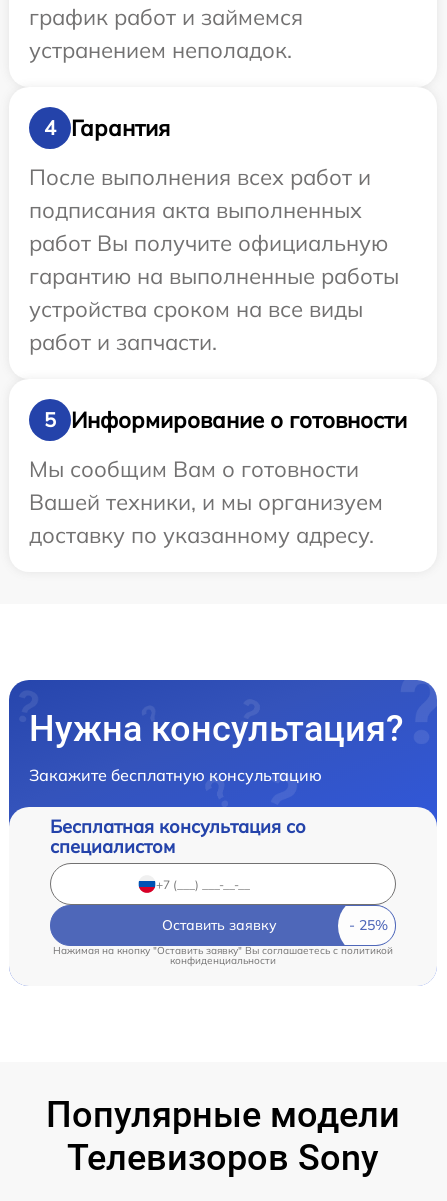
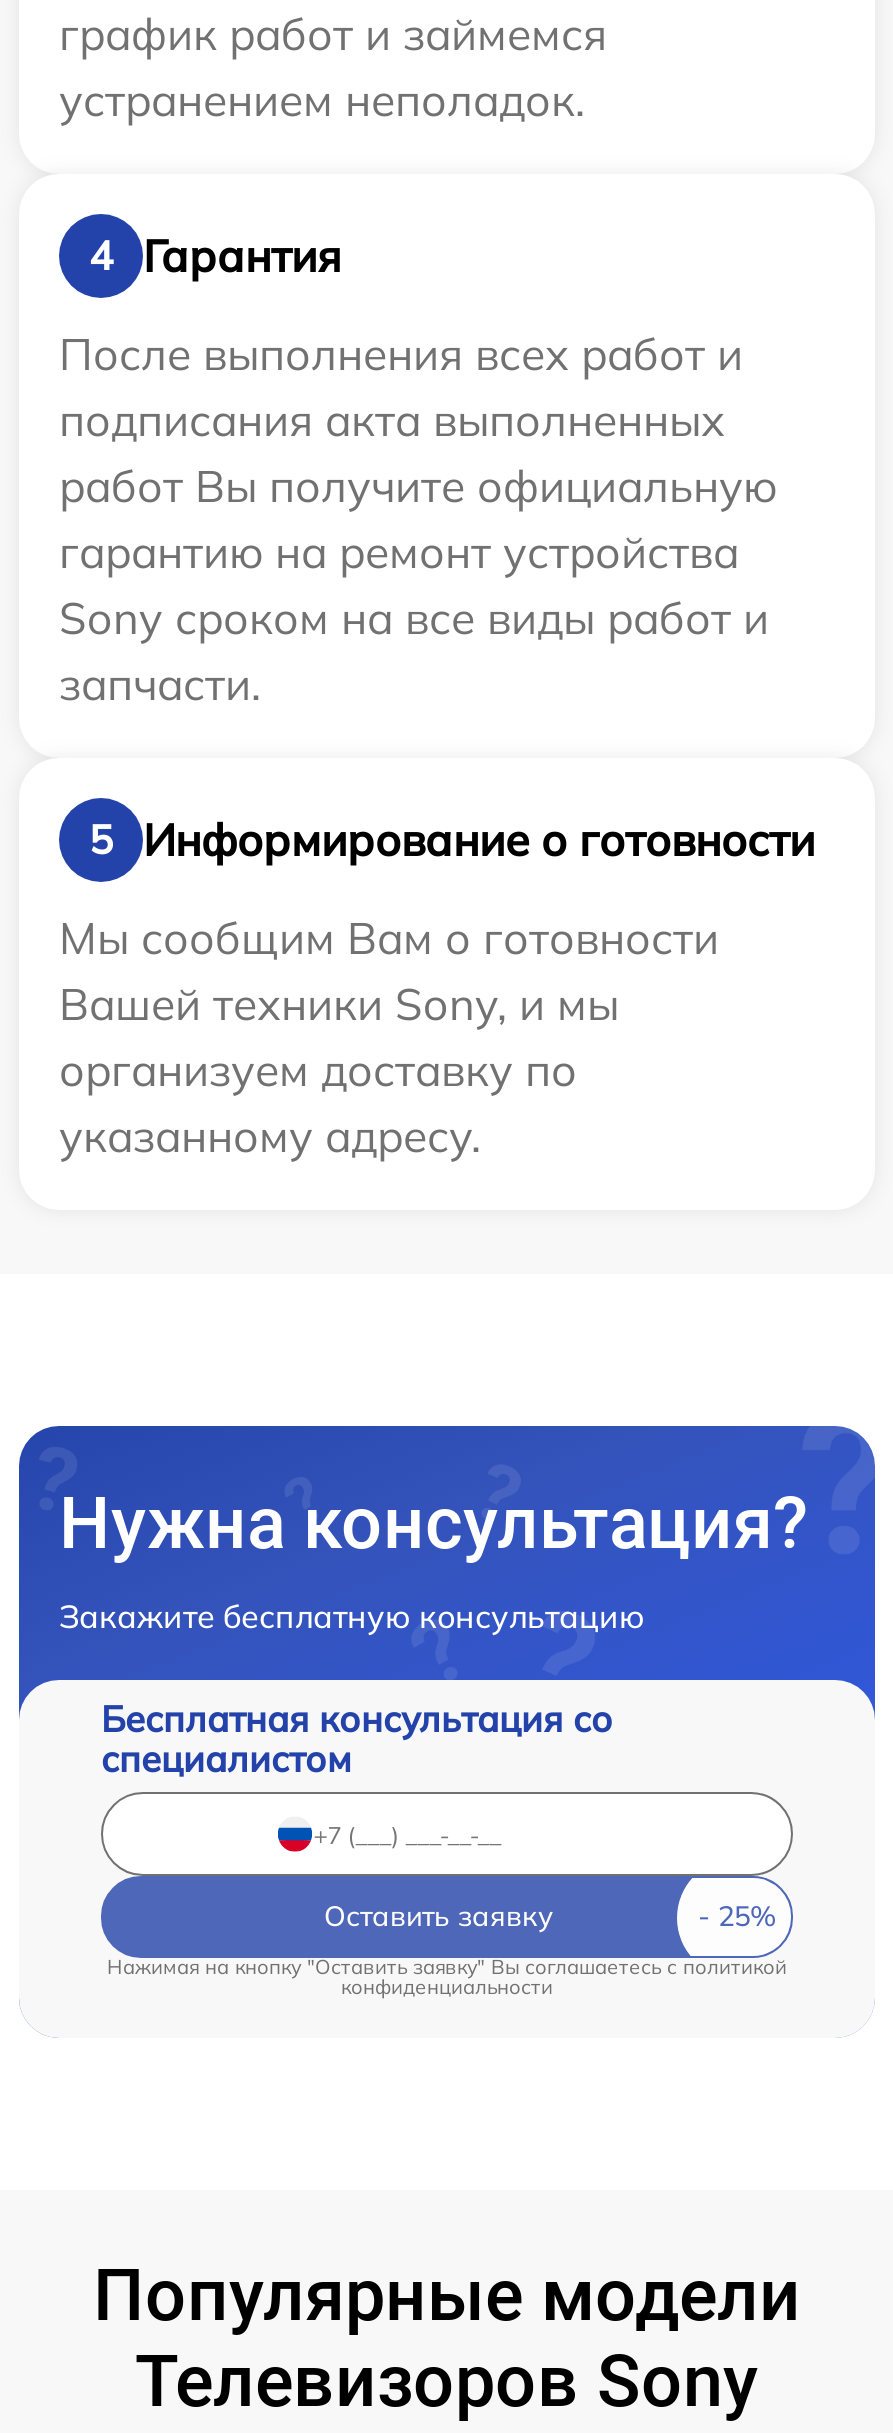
[29,262,399,356] гарантию на выполненные работы | устройства сроком на все виды | работ и запчасти. -> [59,524,769,712] гарантию на ремонт устройства | Sony сроком на все виды работ и | запчасти.
[29,488,383,549] Вашей техники, и мы организуем | доставку по указанному адресу. -> [59,976,619,1164] Вашей техники Sony, и мы | организуем доставку по | указанному адресу.

